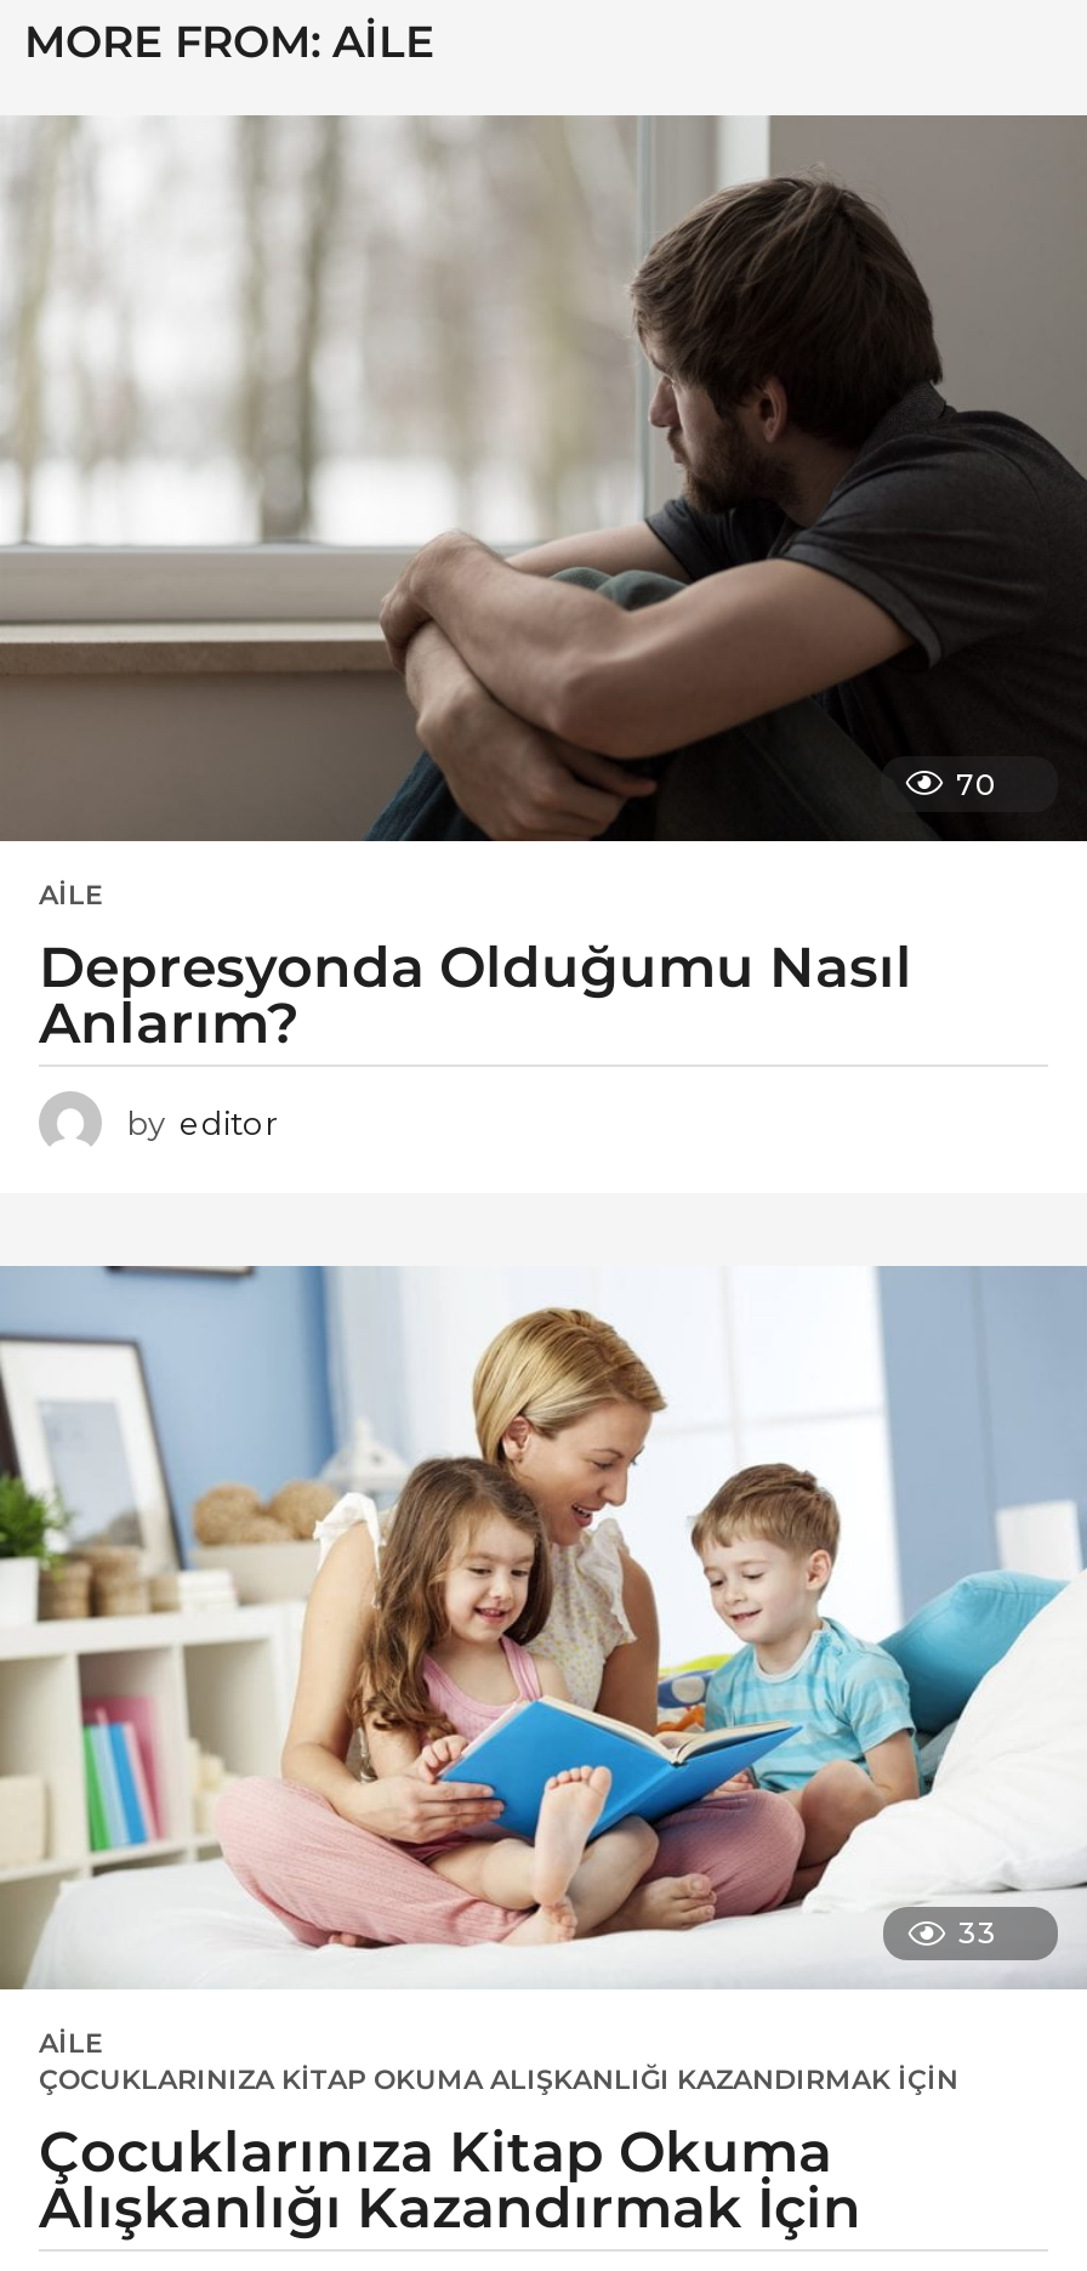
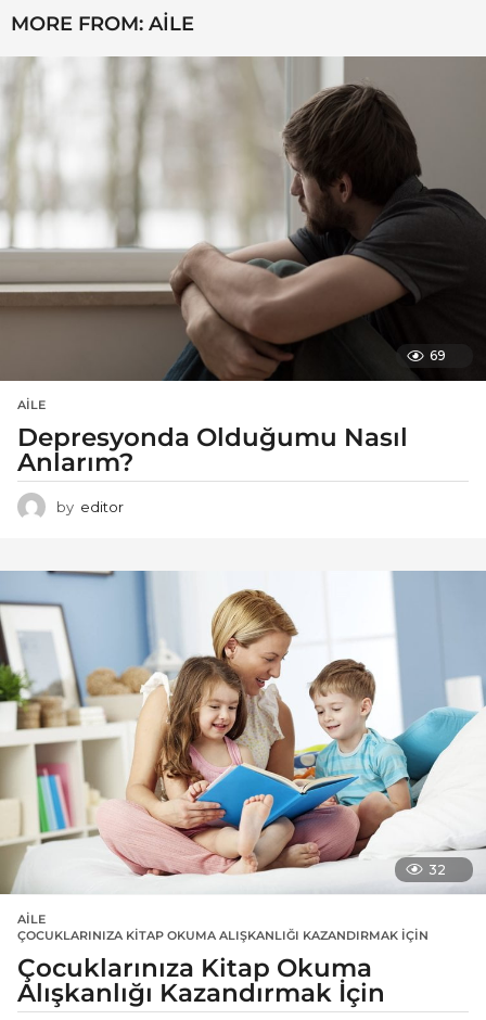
[956,766,997,802] 70 -> [430,347,446,363] 69
[958,1915,997,1952] 33 -> [429,861,446,877] 32

